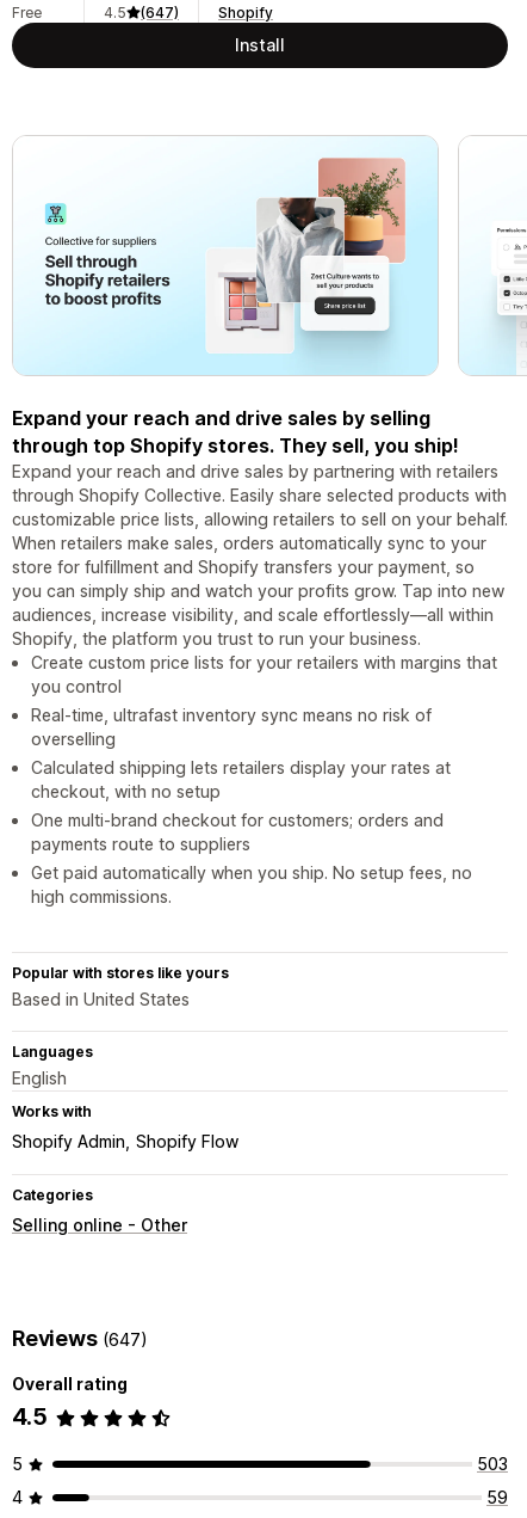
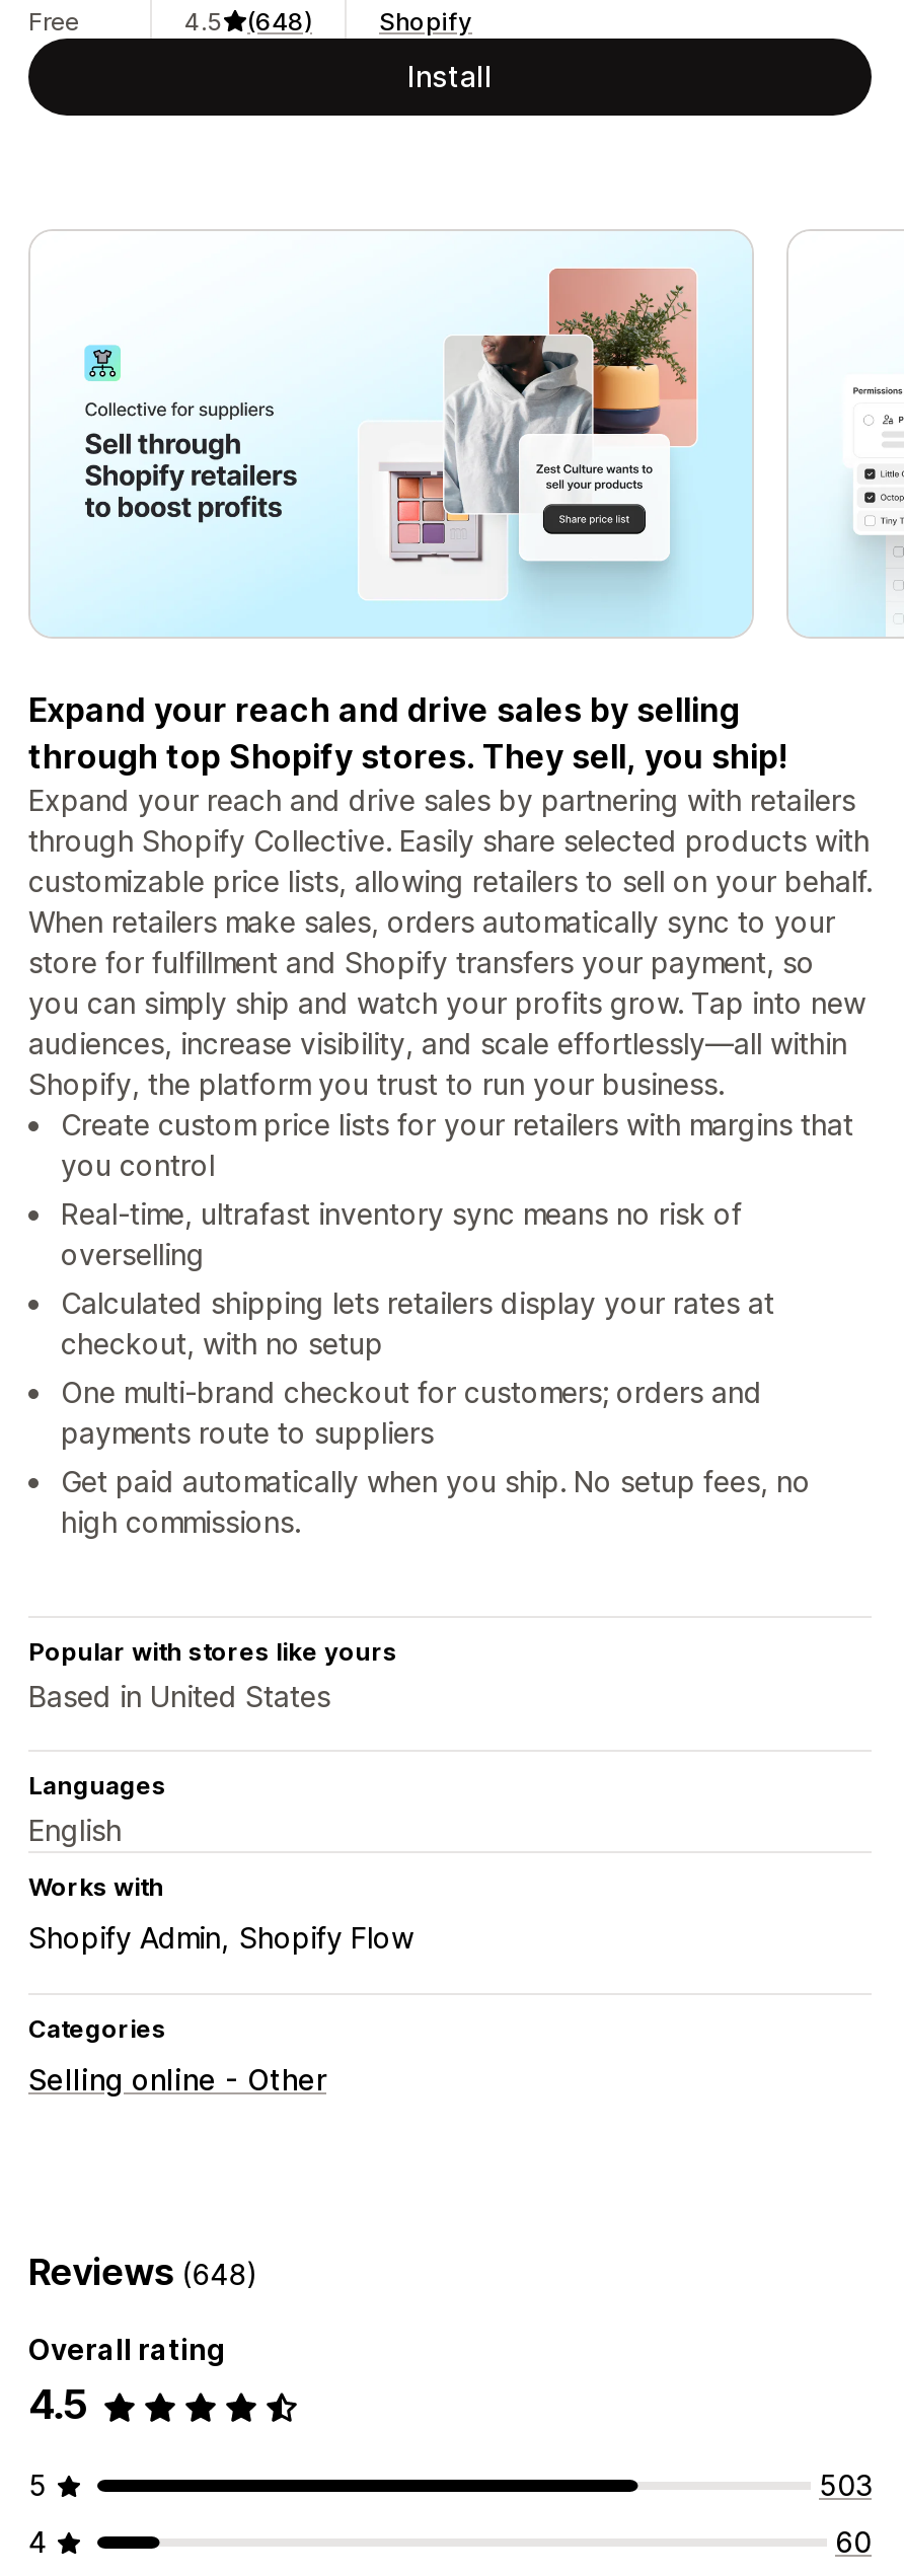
[104,4,179,21] 4.5 (647) -> [184,6,312,36] 4.5 (648)
[12,1326,147,1351] Reviews (647) -> [28,2252,259,2294] Reviews (648)
[486,1488,508,1508] 59 -> [835,2525,872,2560] 60

